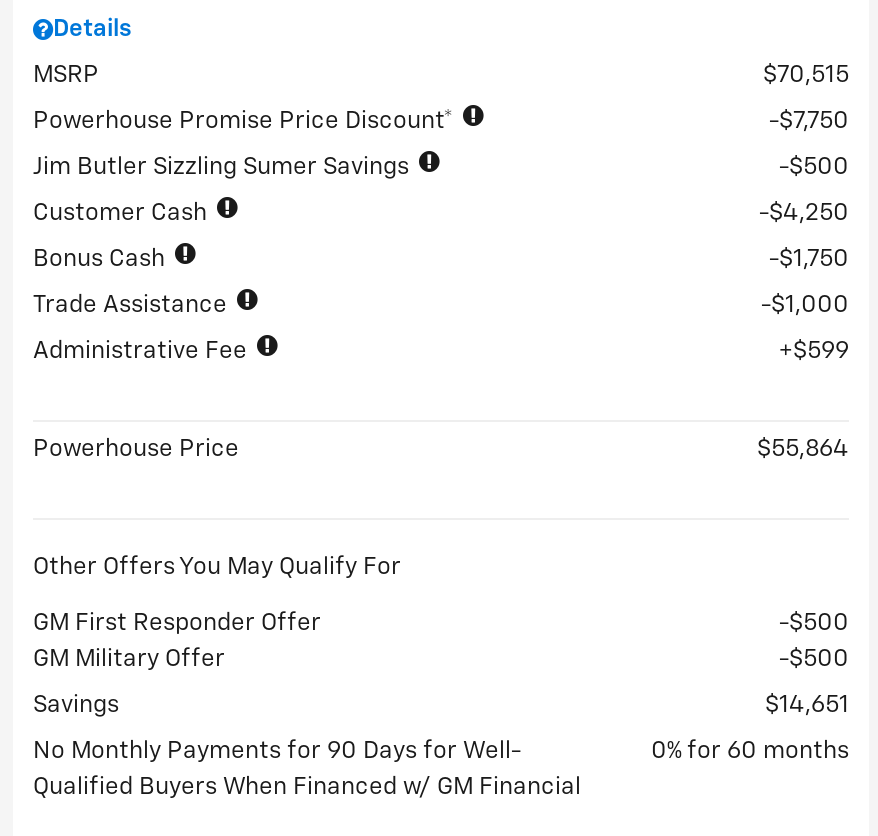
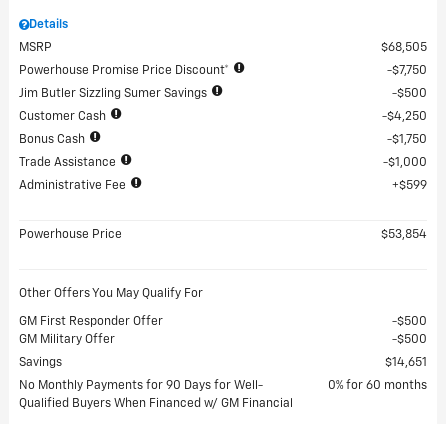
[763,64,849,88] $70,515 -> [381,42,427,54] $68,505
[757,438,849,462] $55,864 -> [381,229,427,241] $53,854

